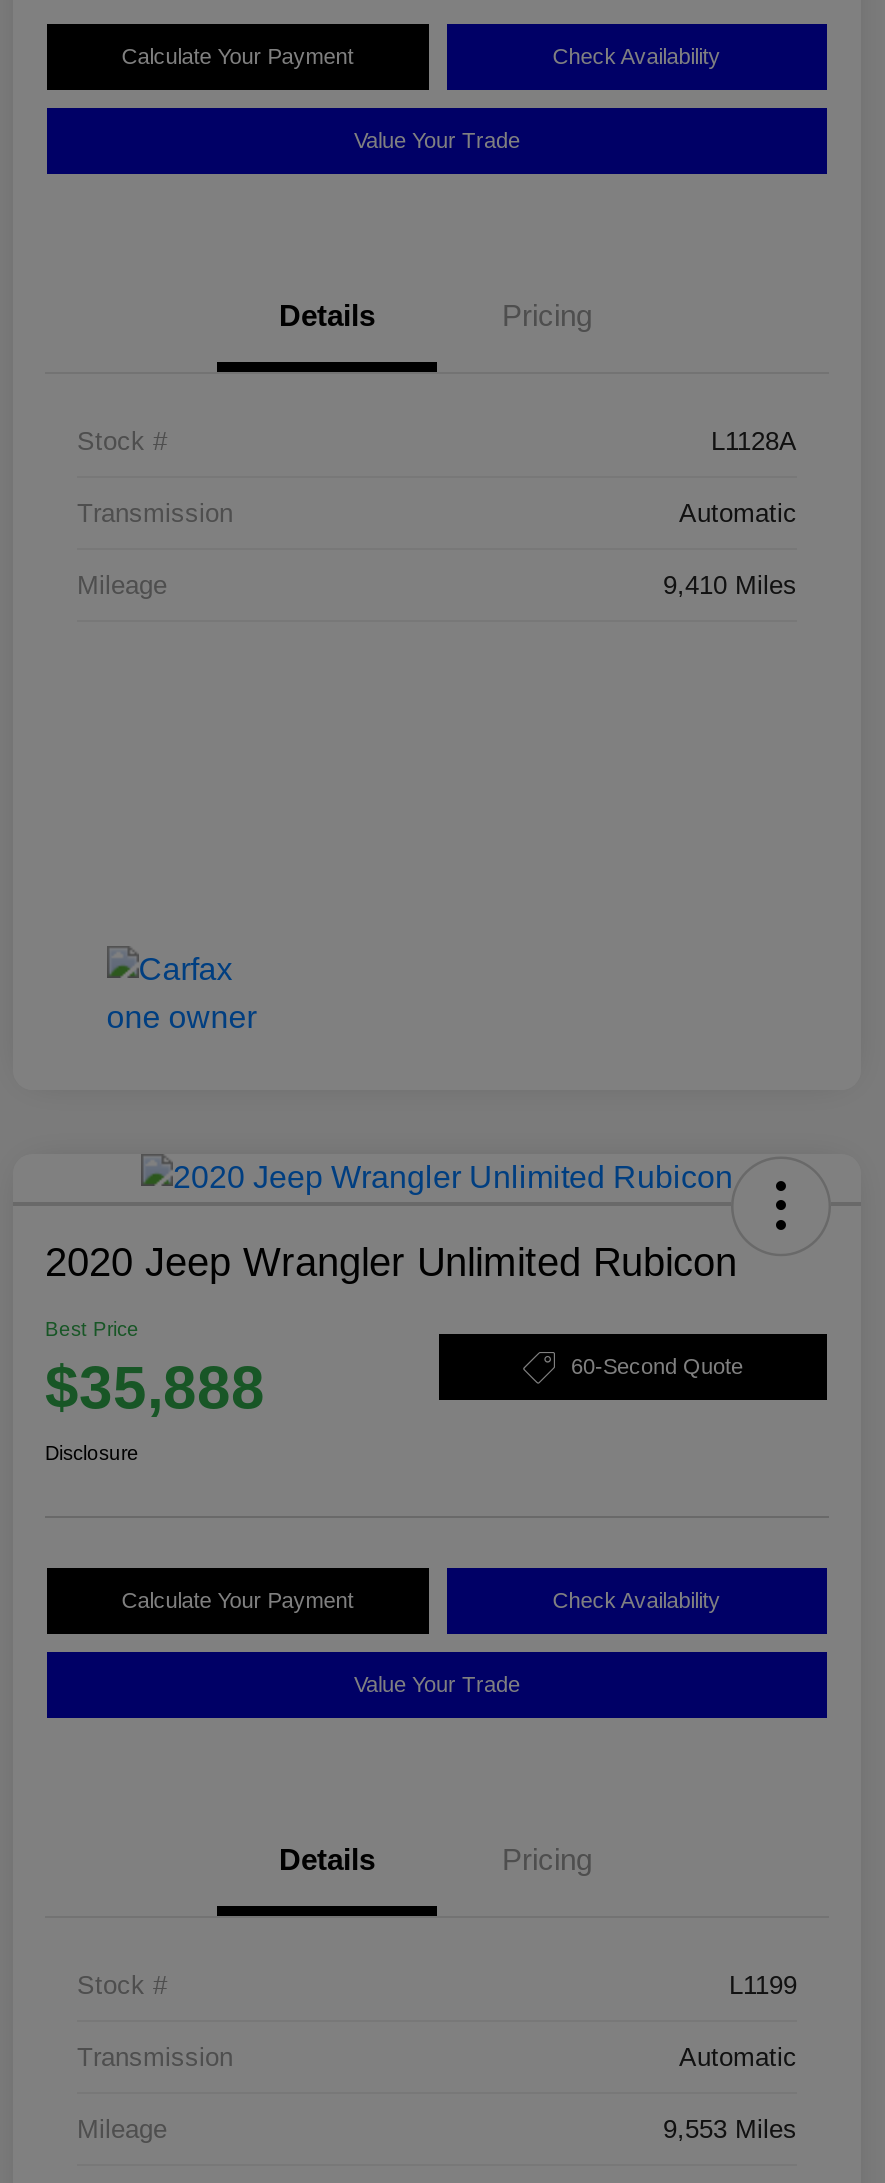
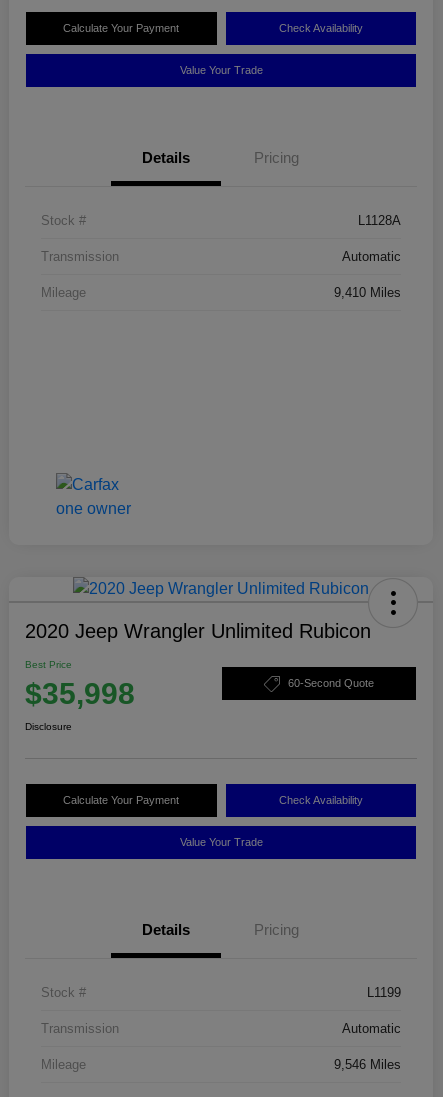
[45,1354,265,1420] $35,888 -> [25,677,135,710] $35,998
[663,2114,797,2144] 9,553 Miles -> [334,1057,401,1072] 9,546 Miles

